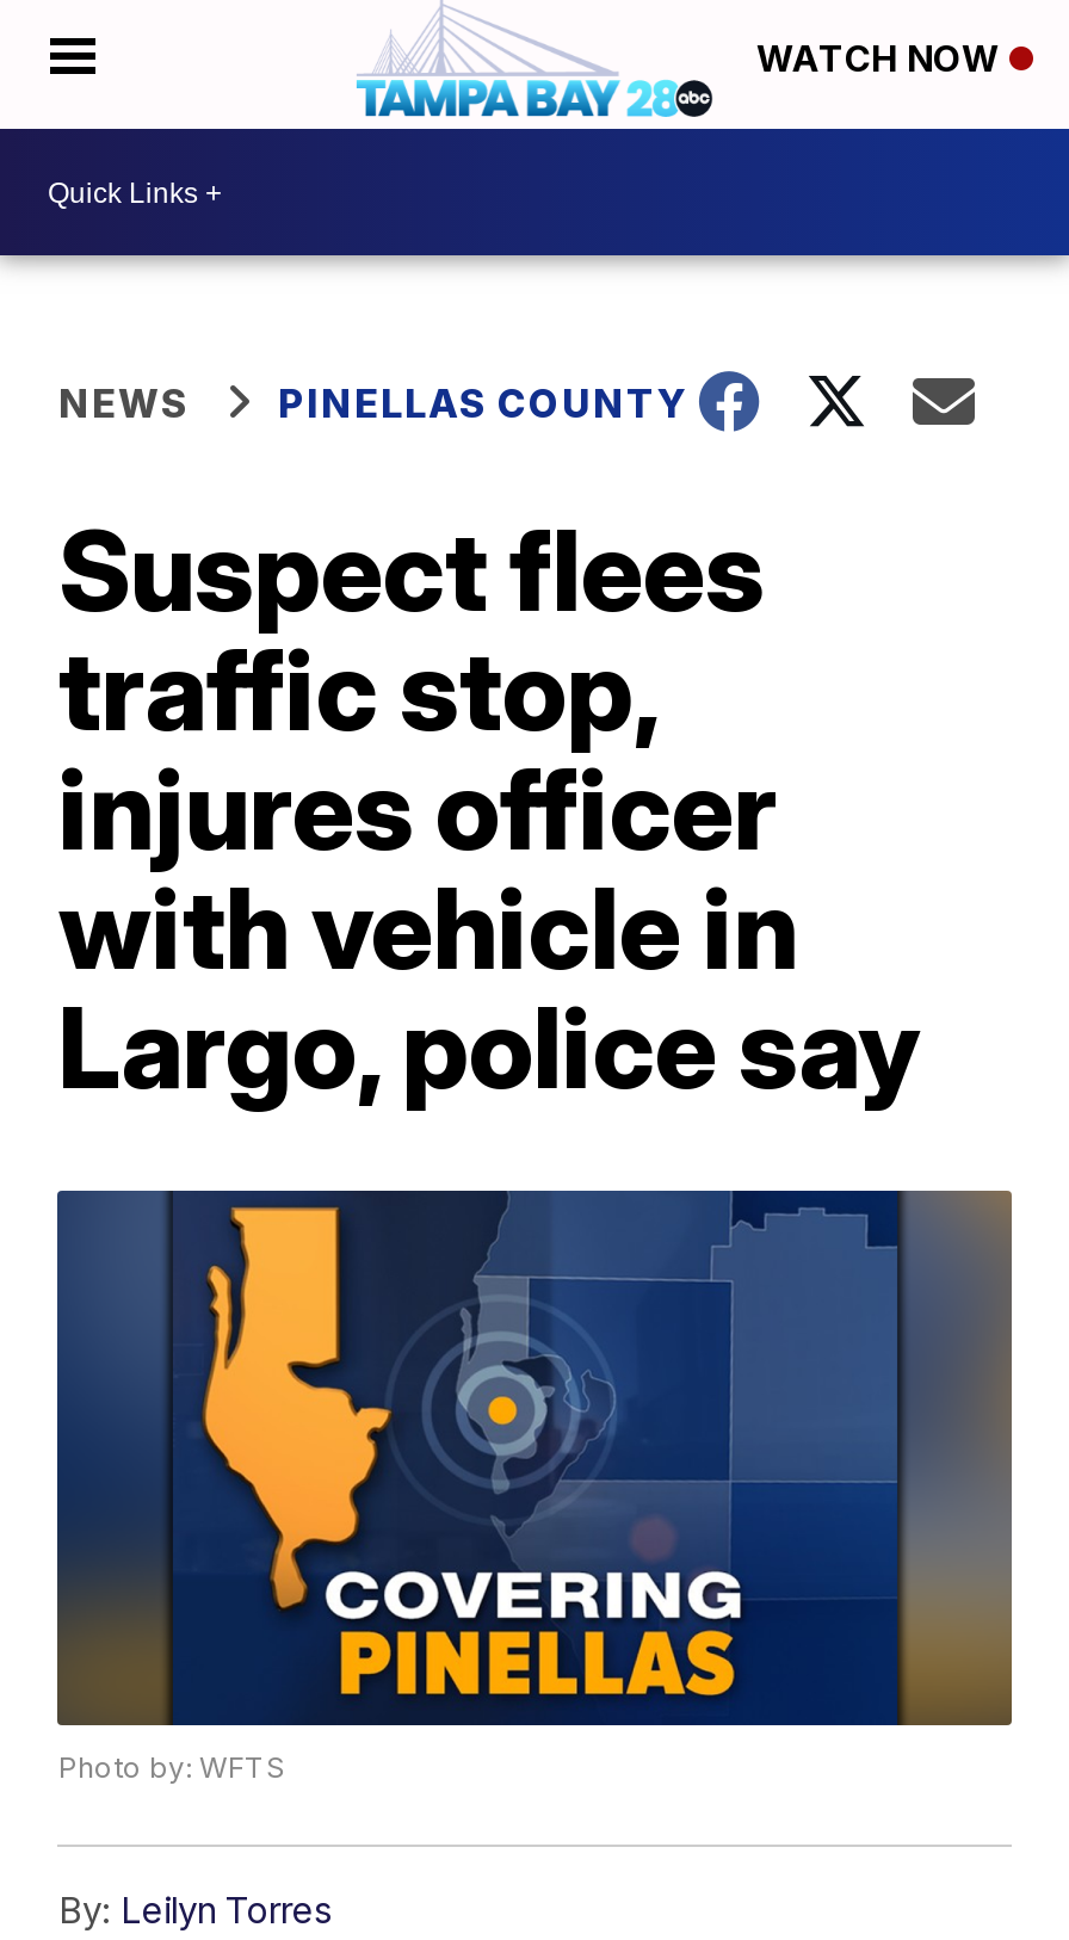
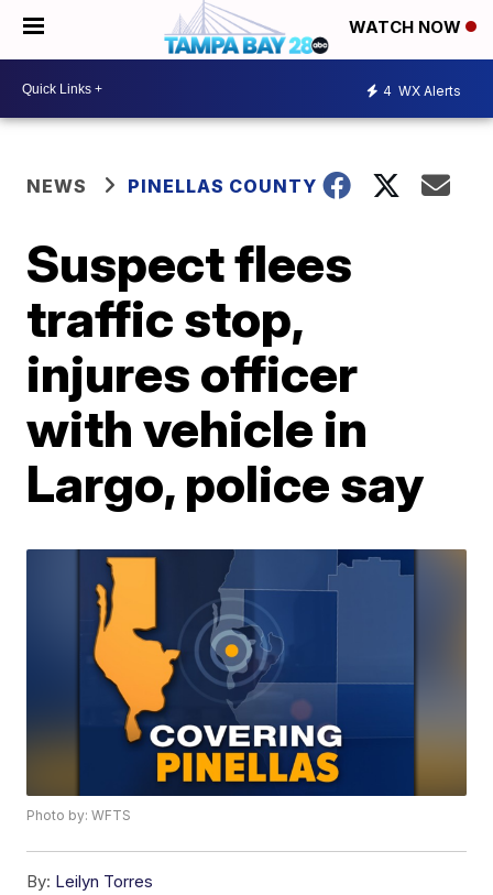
none -> [383,82,461,99] 4 WX Alerts

